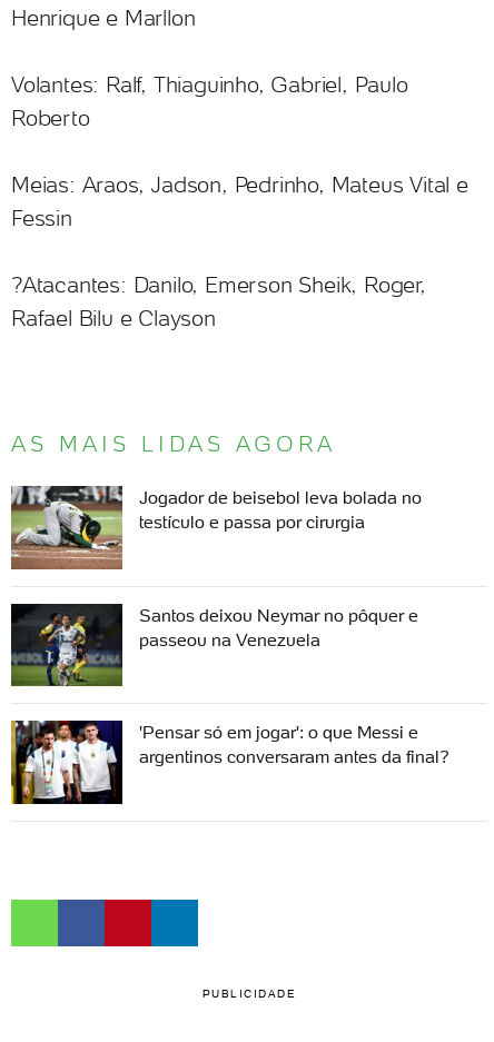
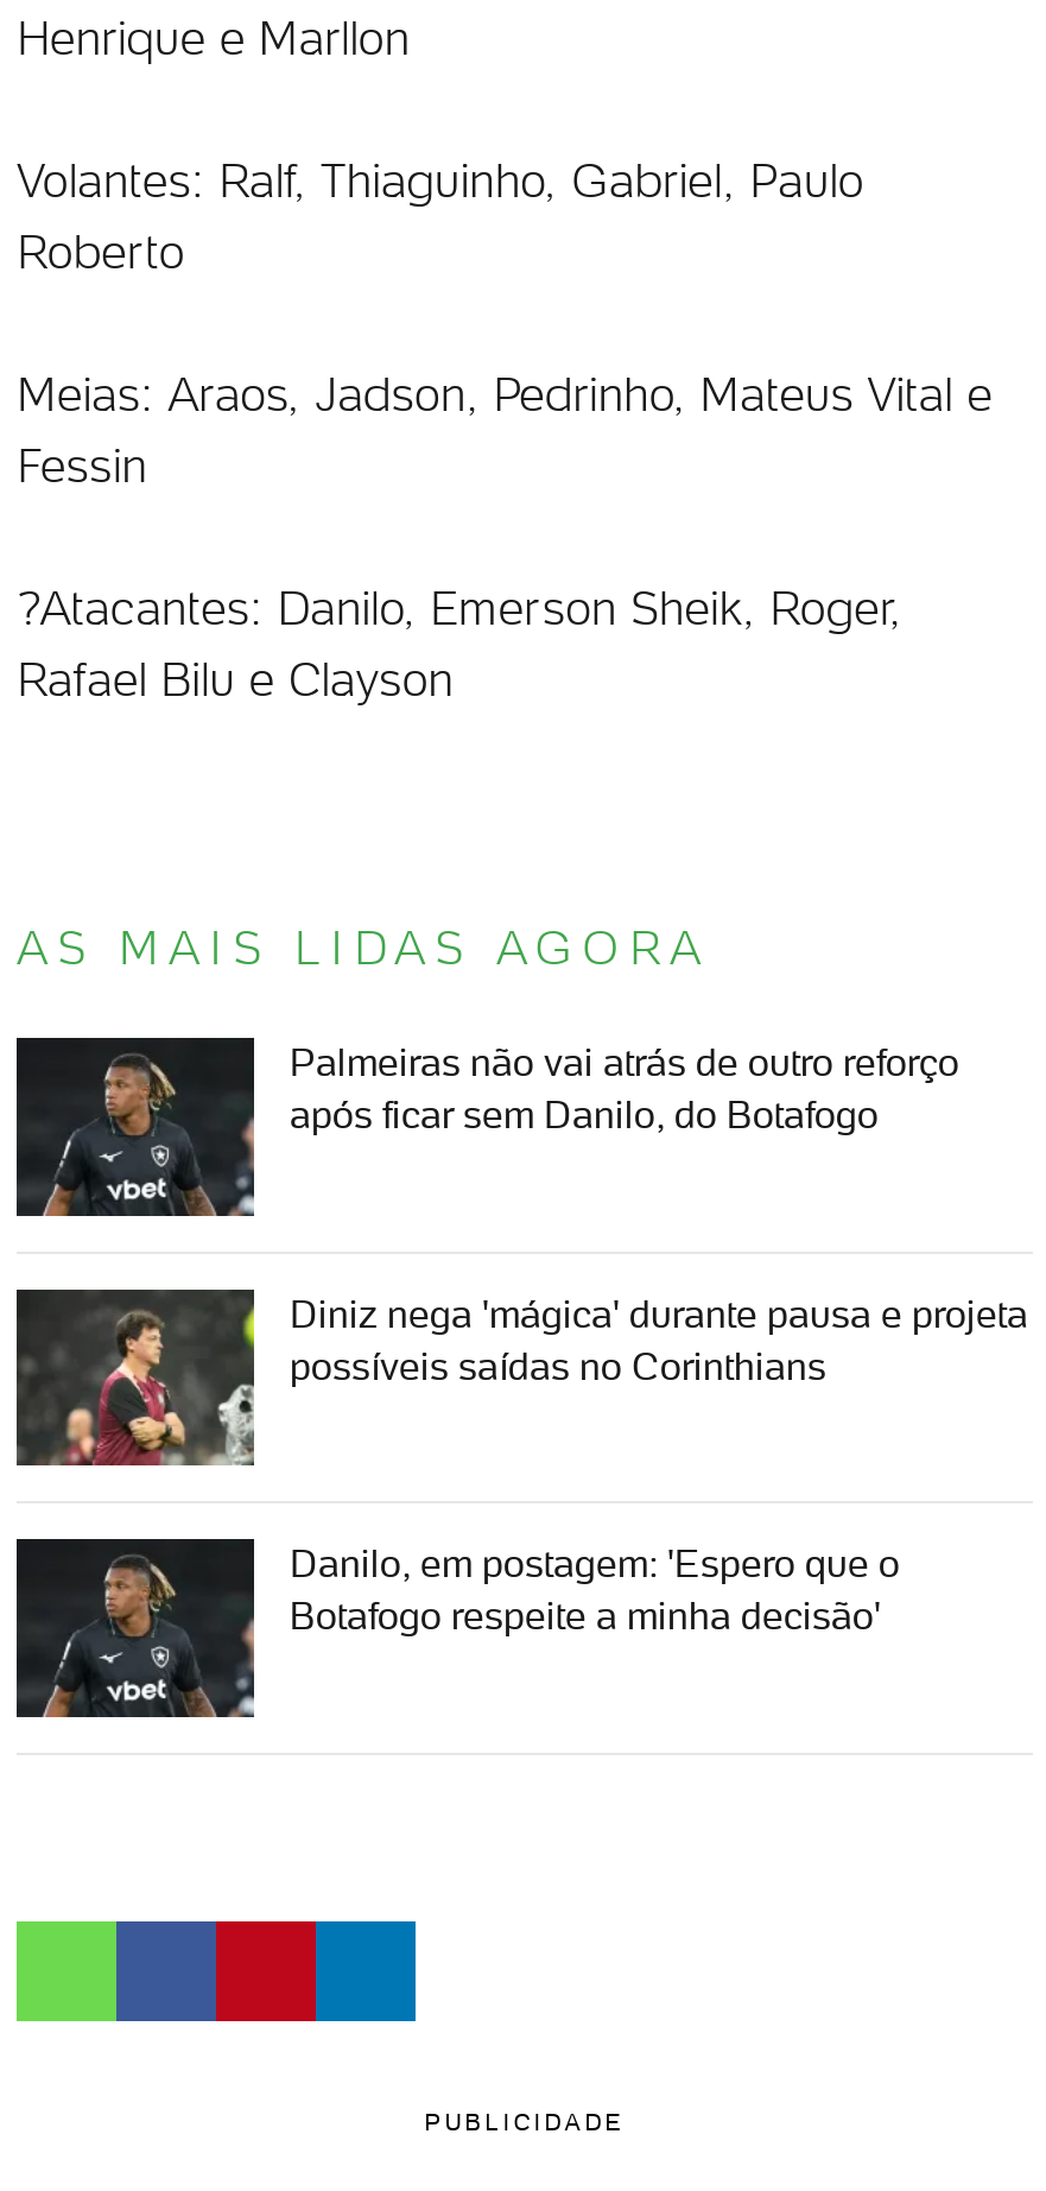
[10,486,422,570] [image] | Jogador de beisebol leva bolada no | testículo e passa por cirurgia -> [14,1036,959,1218] [image] | Palmeiras não vai atrás de outro reforço | após ficar sem Danilo, do Botafogo
[11,605,418,686] [image] | Santos deixou Neymar no pôquer e | passeou na Venezuela -> [17,1291,1028,1465] [image] | Diniz nega 'mágica' durante pausa e projeta | possíveis saídas no Corinthians
[10,720,449,805] [image] | 'Pensar só em jogar': o que Messi e | argentinos conversaram antes da final? -> [14,1537,900,1720] [image] | Danilo, em postagem: 'Espero que o | Botafogo respeite a minha decisão'

